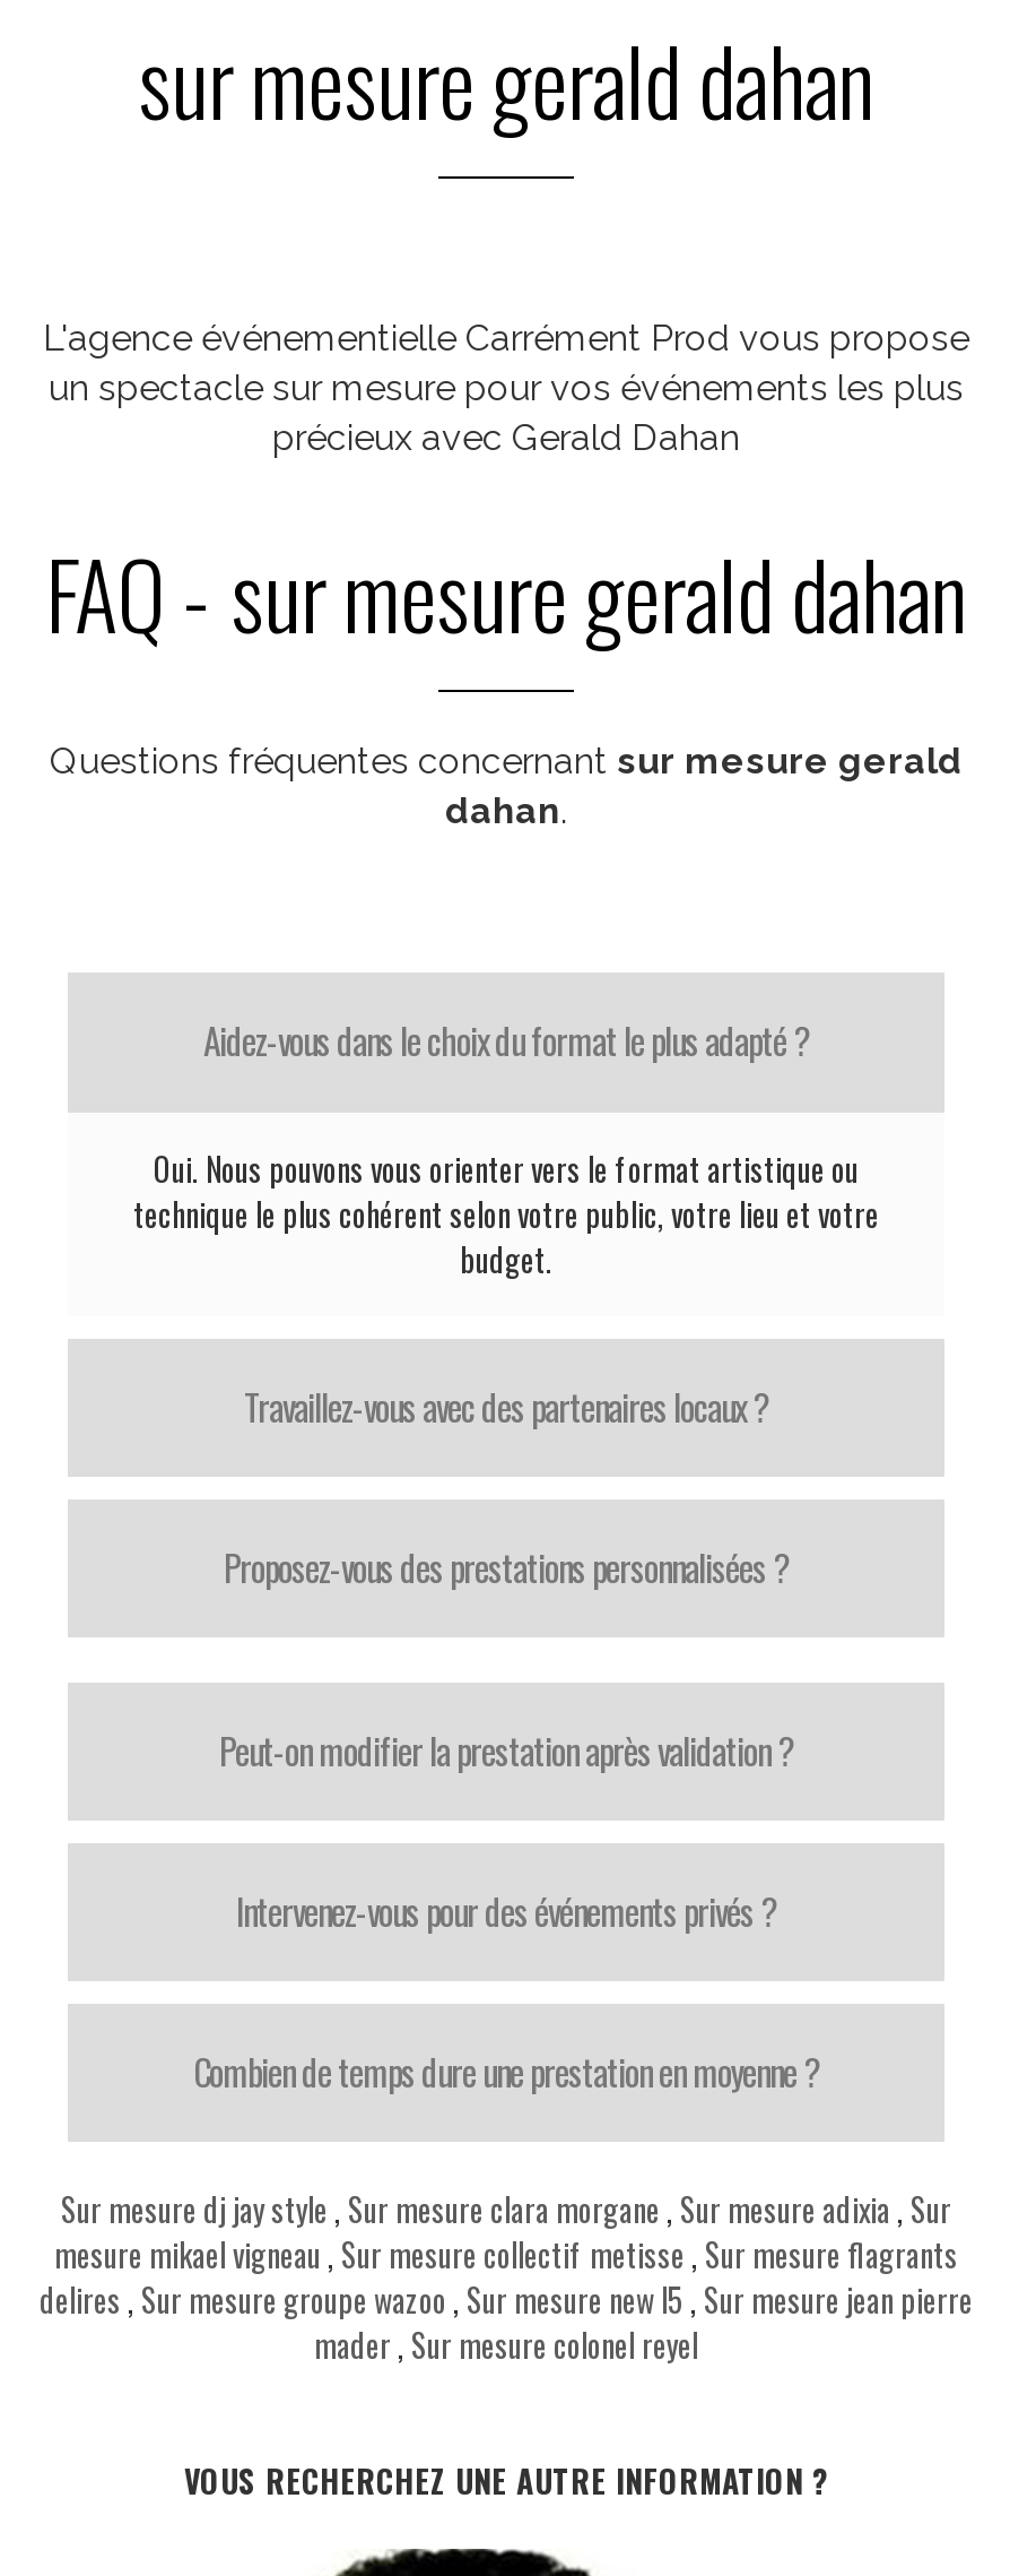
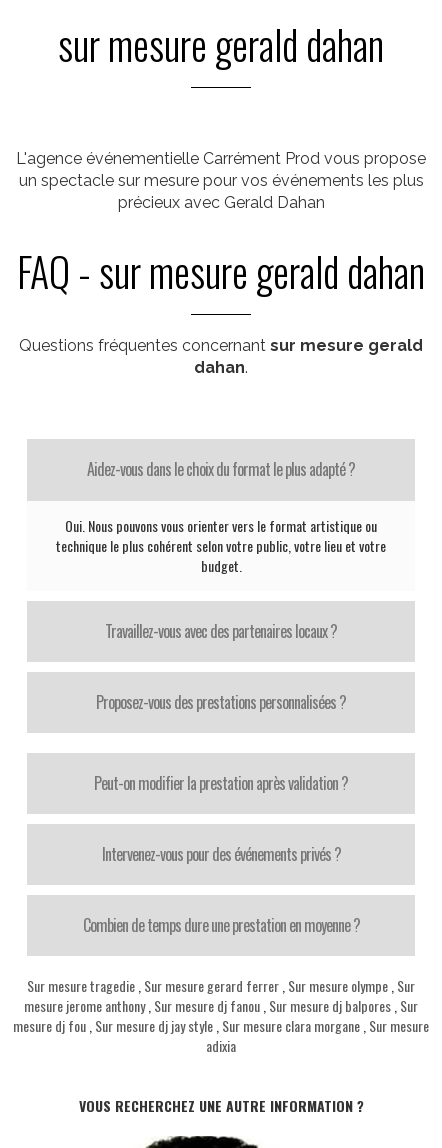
[40,2184,973,2367] Sur mesure dj jay style, Sur mesure clara morgane, Sur mesure adixia, Sur | mesure mikael vigneau,Sur mesure collectif metisse, Sur mesure flagrants | delires, Sur mesure groupe wazoo, Sur mesure new l5, Sur mesure jean pierre | mader, Sur mesure colonel reyel -> [13,975,429,1056] Sur mesure tragedie, Sur mesure gerard ferrer, Sur mesure olympe, Sur | mesure jerome anthony, Sur mesure dj fanou, Sur mesure dj balpores, Sur | mesure dj fou, Sur mesure dj jay style, Sur mesure clara morgane, Sur mesure | adixia

